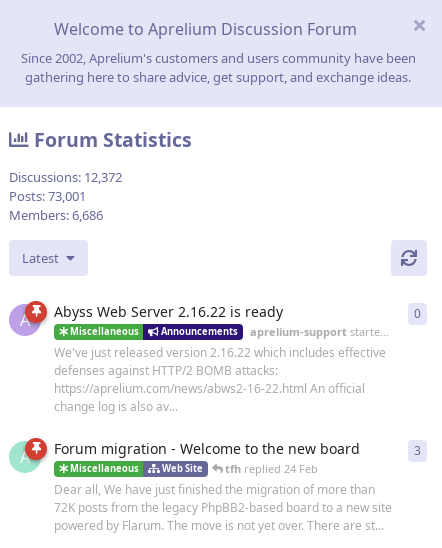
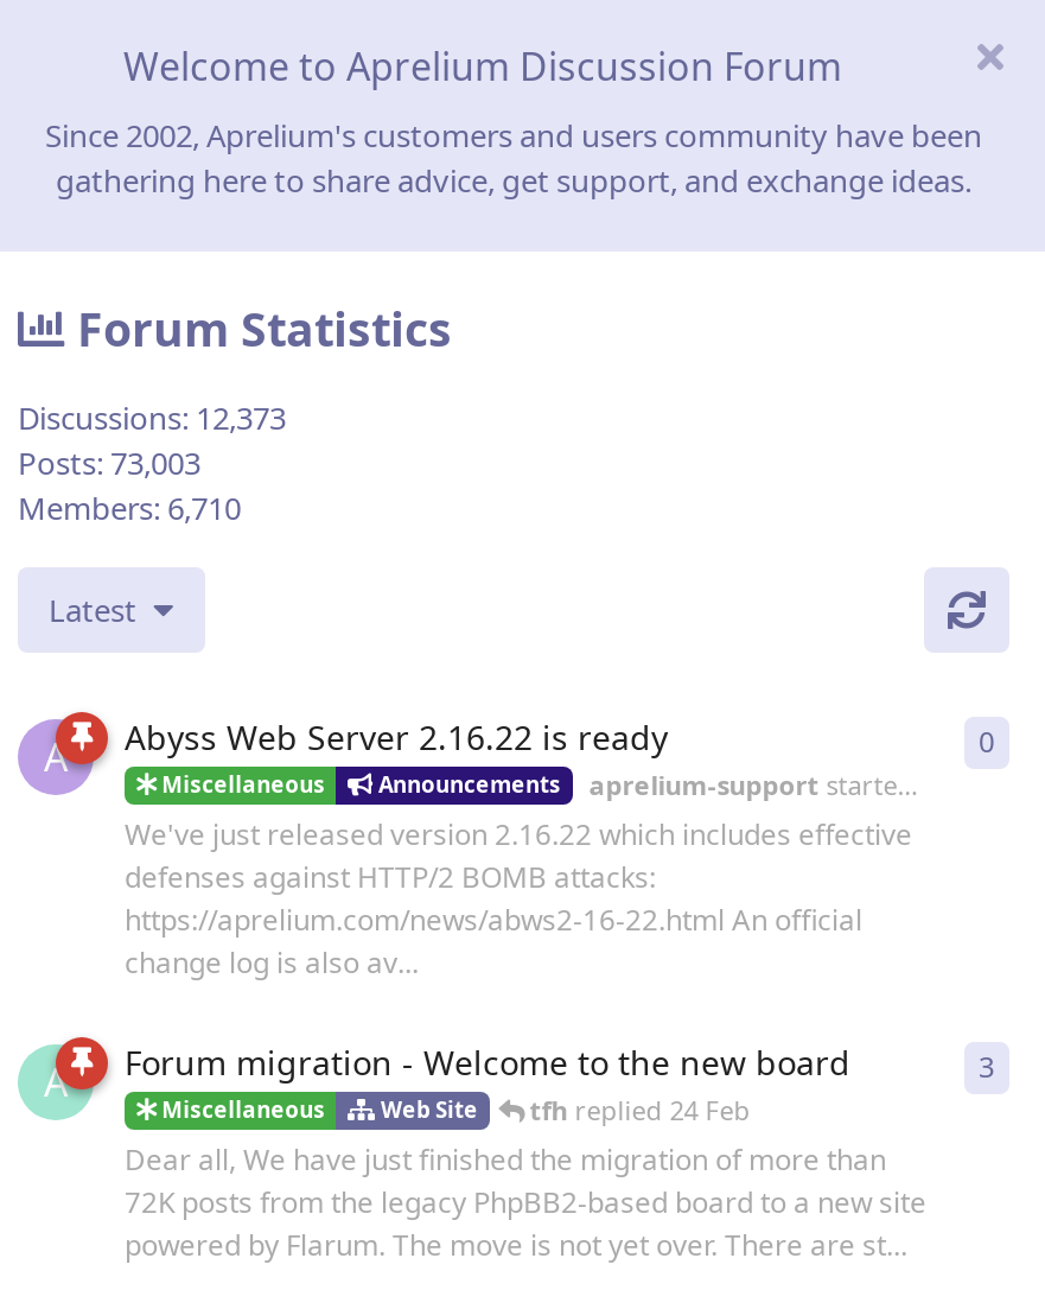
[9,168,122,186] Discussions: 12,372 -> [18,397,286,440] Discussions: 12,373
[9,187,86,205] Posts: 73,001 -> [18,442,200,485] Posts: 73,003
[9,206,103,224] Members: 6,686 -> [18,487,241,530] Members: 6,710

